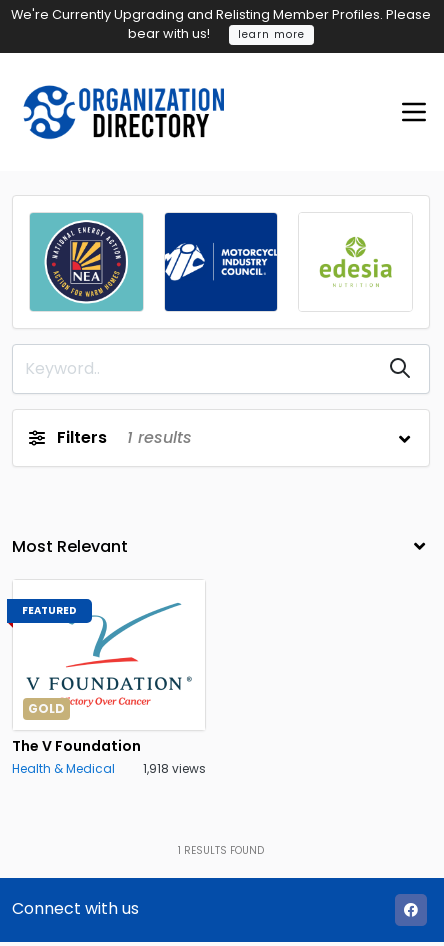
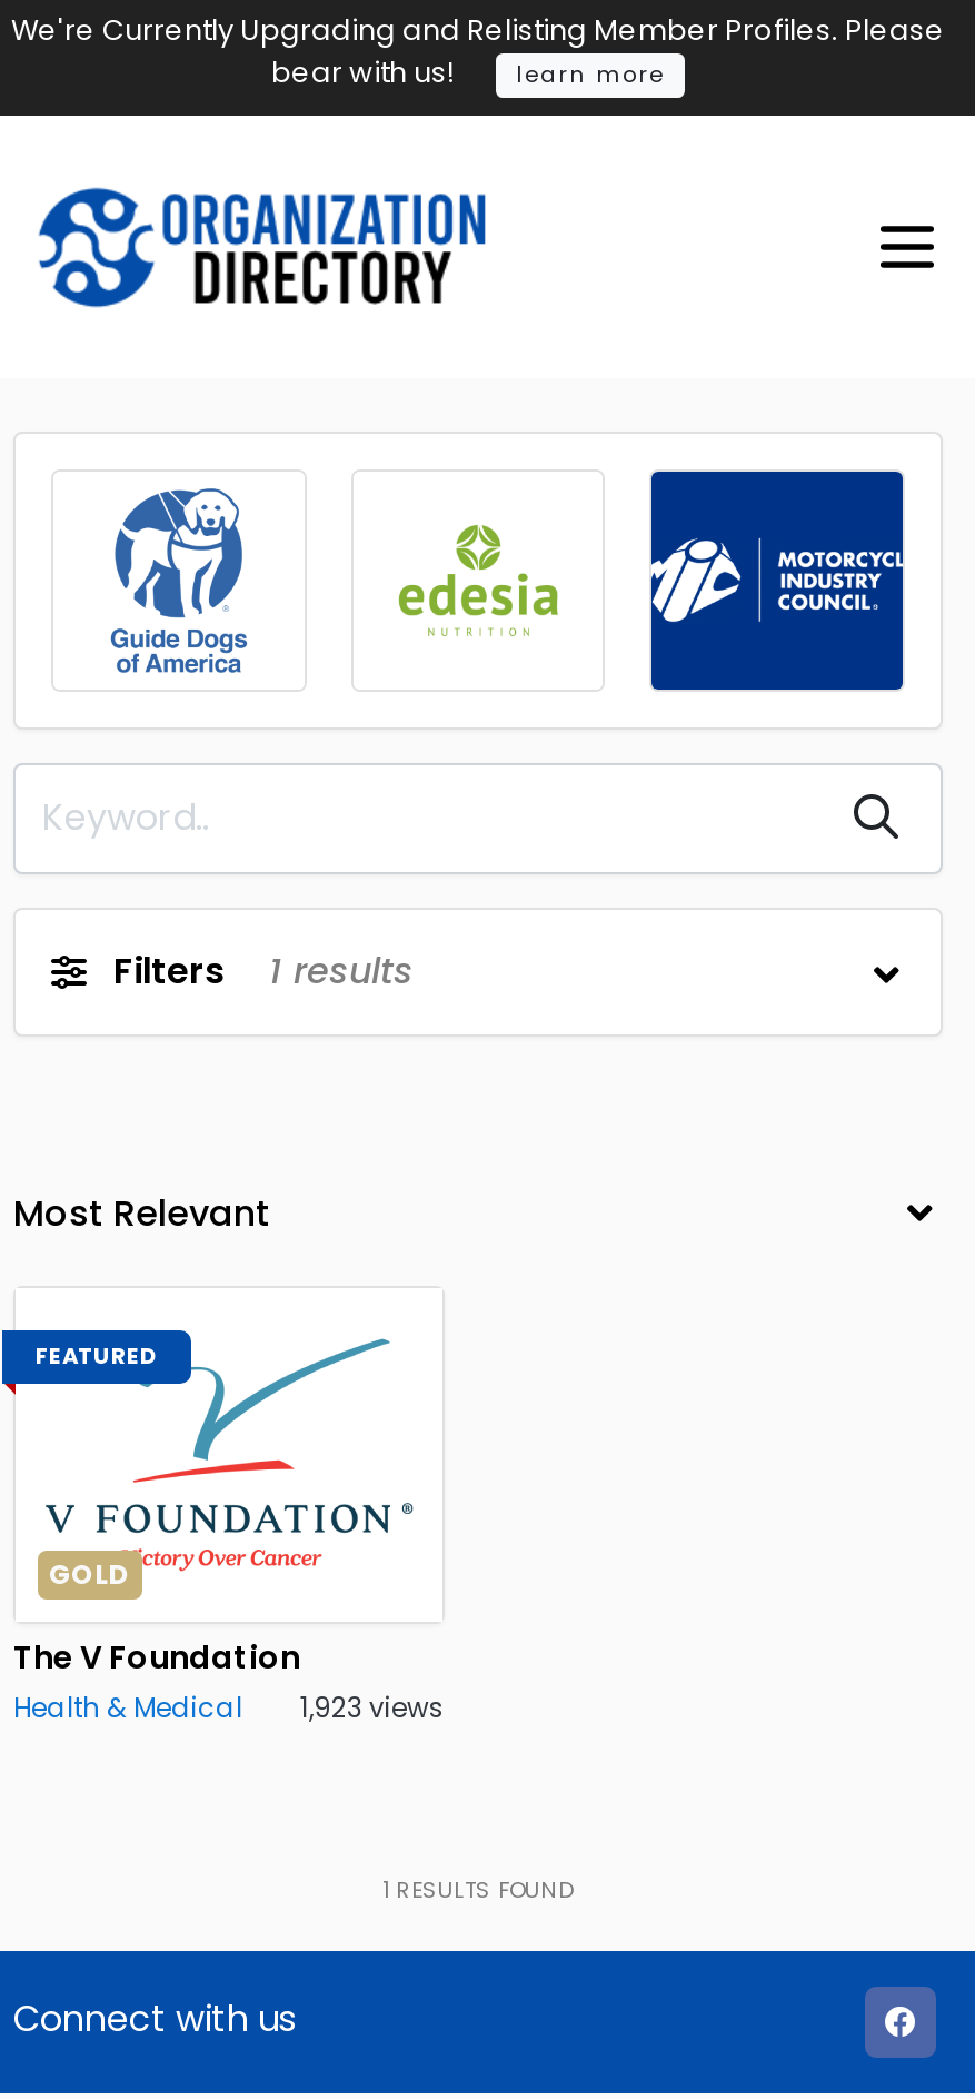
[29,212,144,312] [image] -> [53,472,305,690] [image]
[164,212,278,312] [image] -> [354,472,603,690] [image]
[299,213,412,311] [image] -> [649,469,905,692] [image]
[12,759,206,776] Health & Medical 1,918 views -> [13,1687,445,1725] Health & Medical 1,923 views

